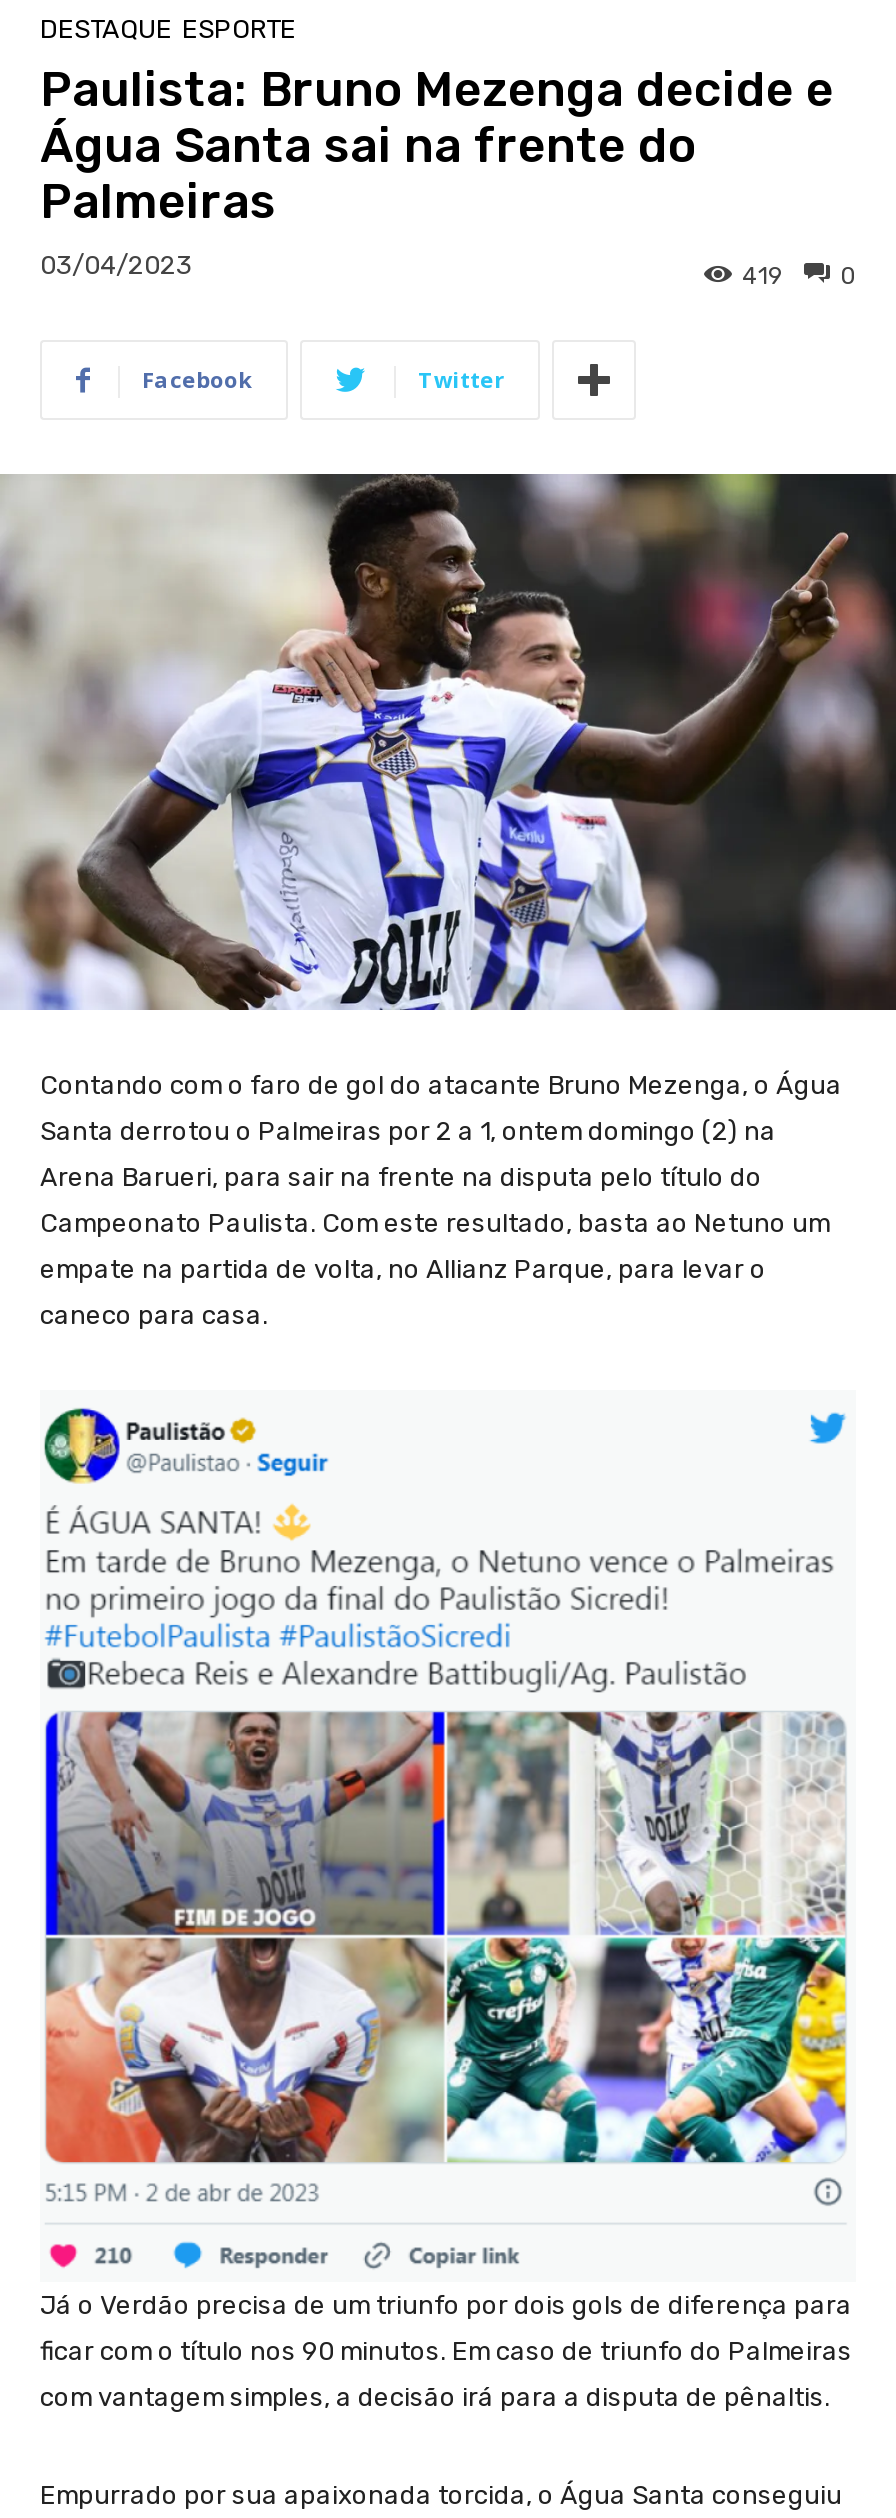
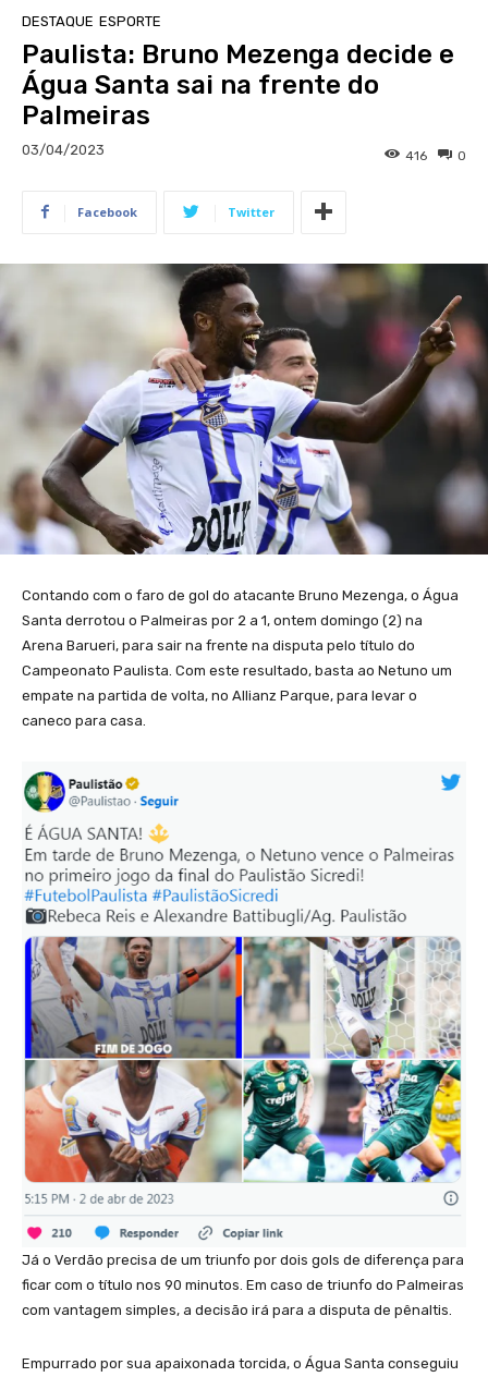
[742,262,856,290] 419 0 -> [405,148,466,163] 416 0

